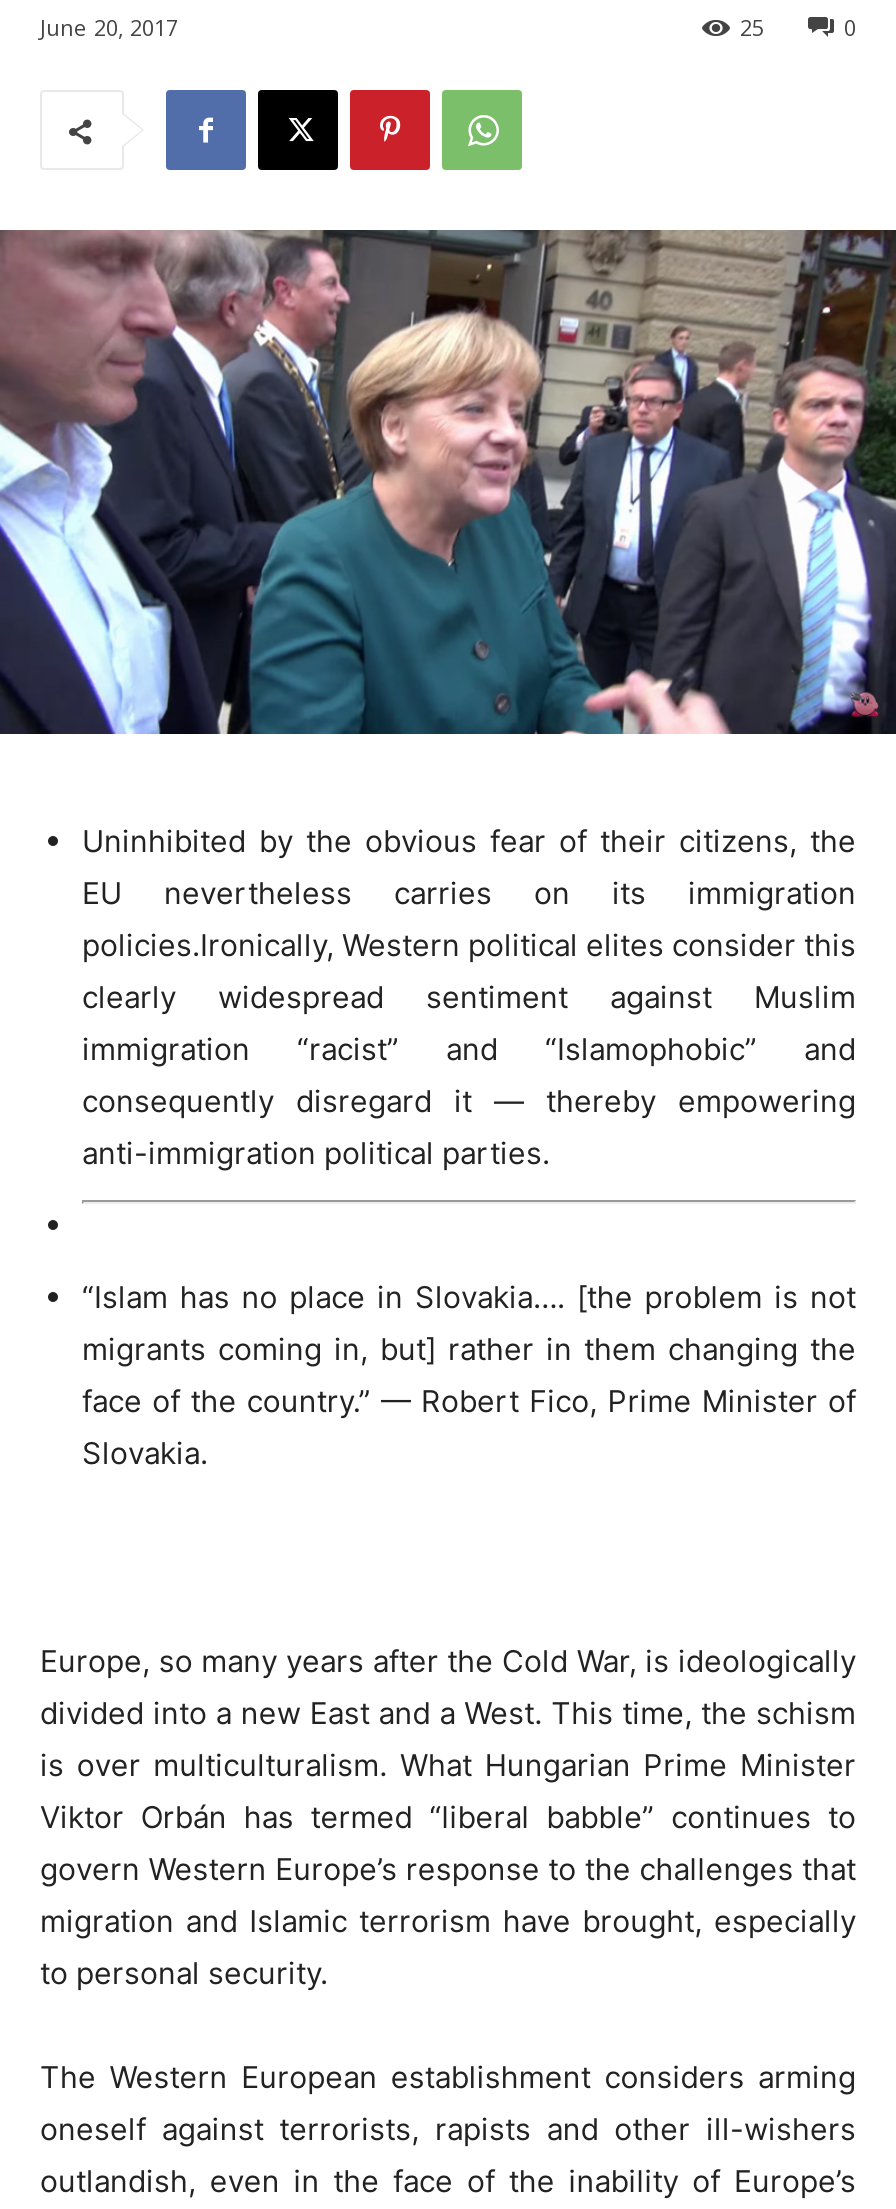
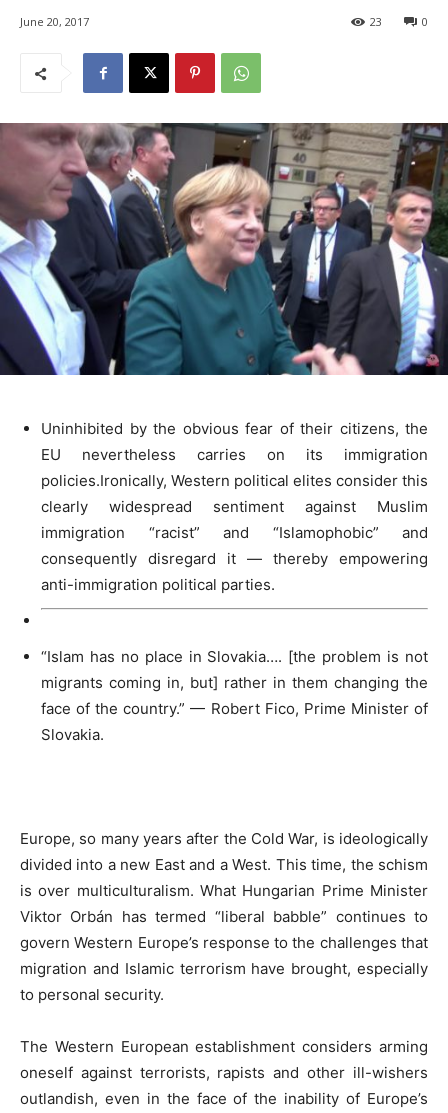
[740,12,764,42] 25 -> [370,14,382,29] 23

